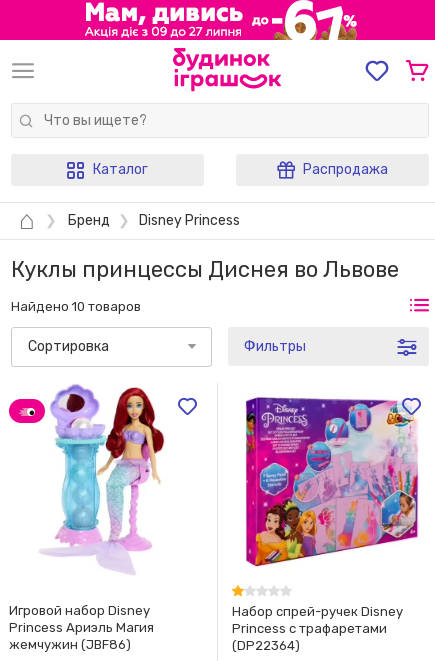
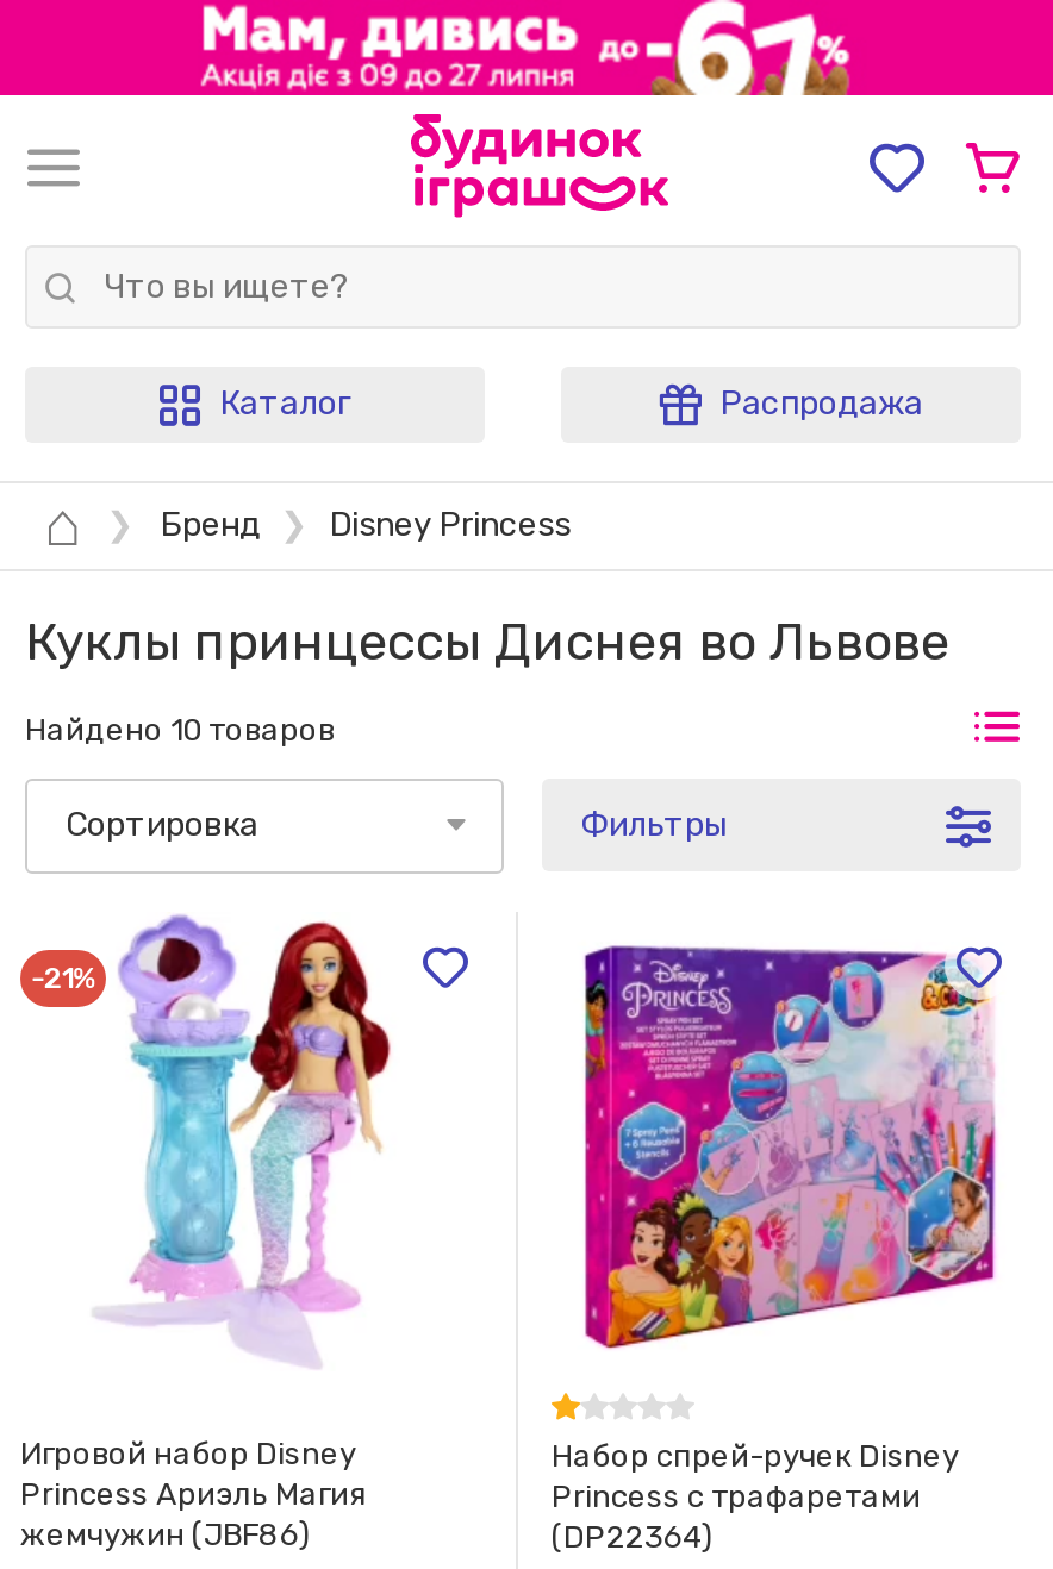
none -> [30,963,96,996] -21%

